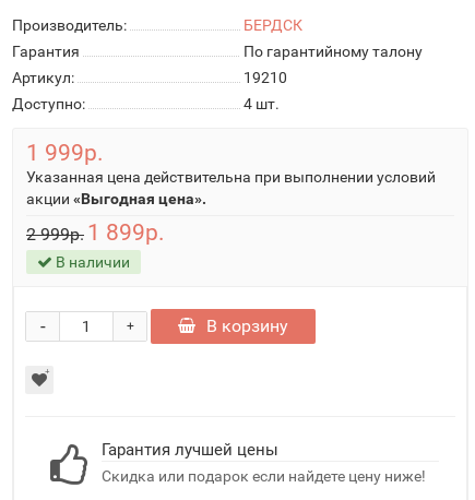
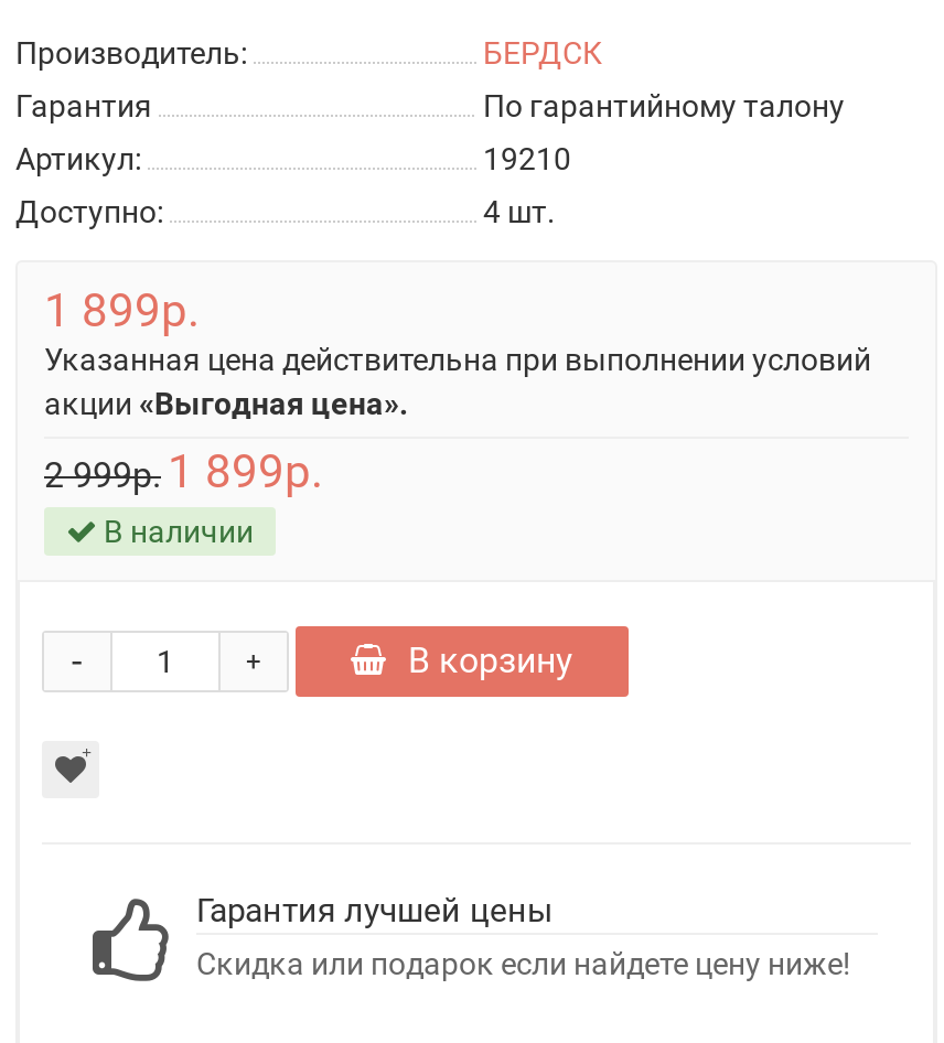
[26,140,104,166] 1 999р. -> [44,284,201,337] 1 899р.

